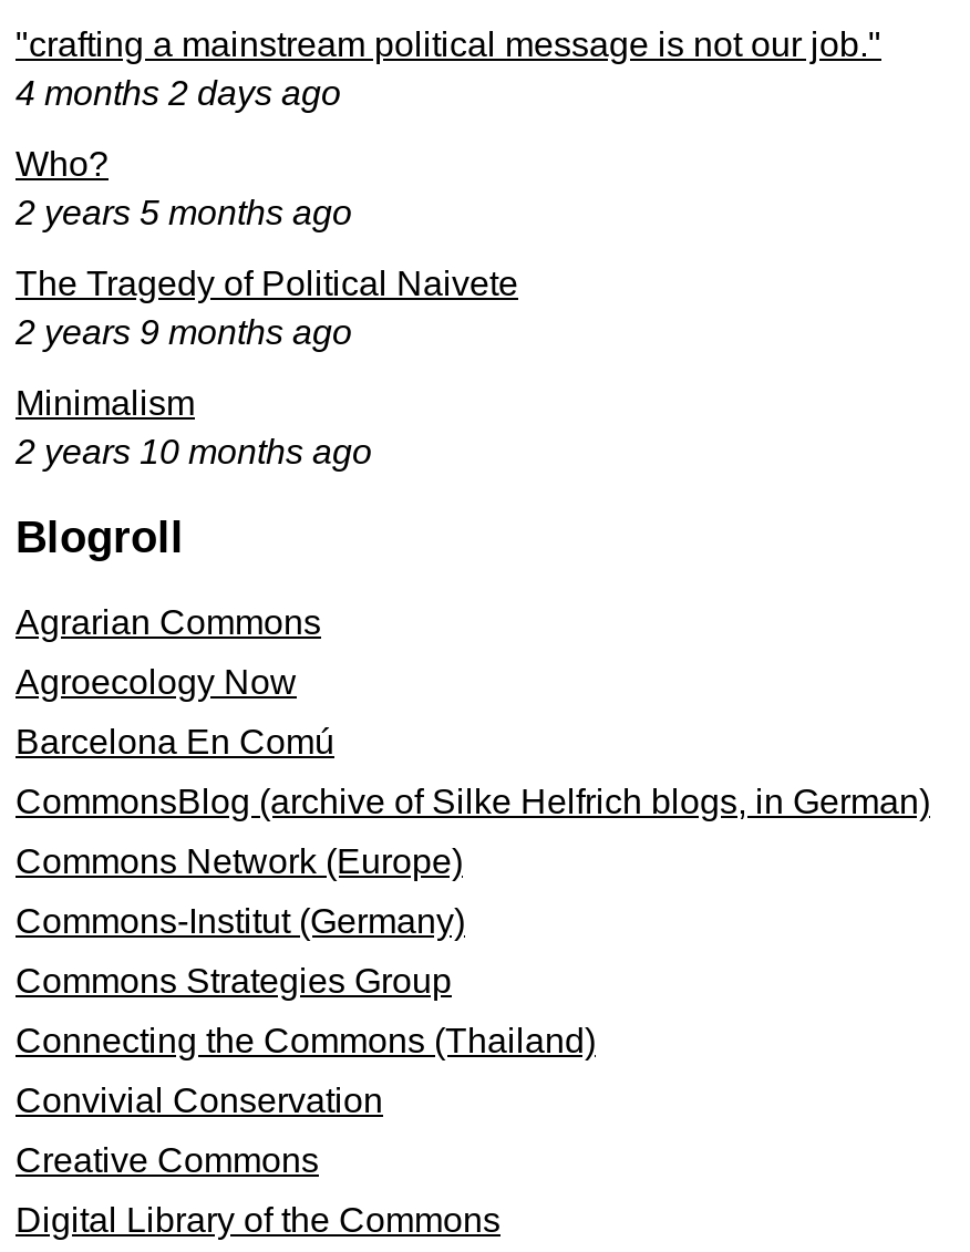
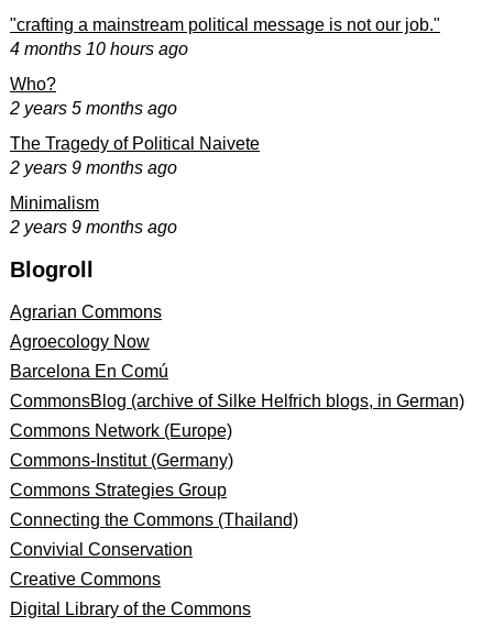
[16,75,341,112] 4 months 2 days ago -> [10,40,188,59] 4 months 10 hours ago
[16,433,372,471] 2 years 10 months ago -> [10,218,177,237] 2 years 9 months ago

